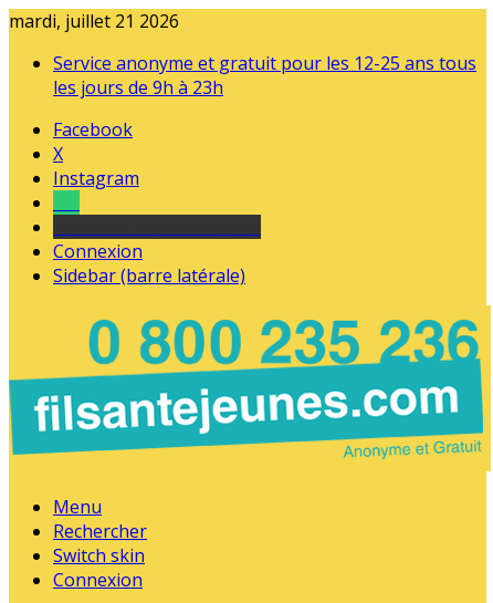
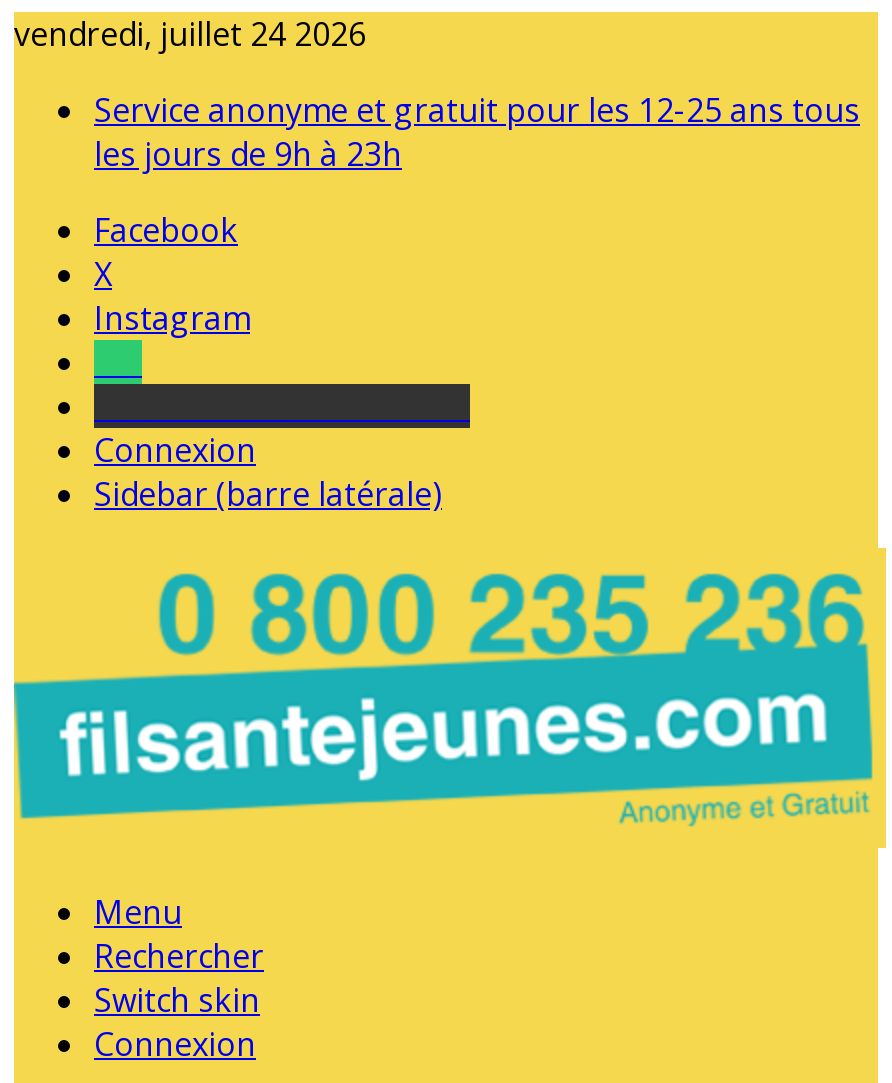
[9,9,179,33] mardi, juillet 21 2026 -> [14,12,366,56] vendredi, juillet 24 2026

